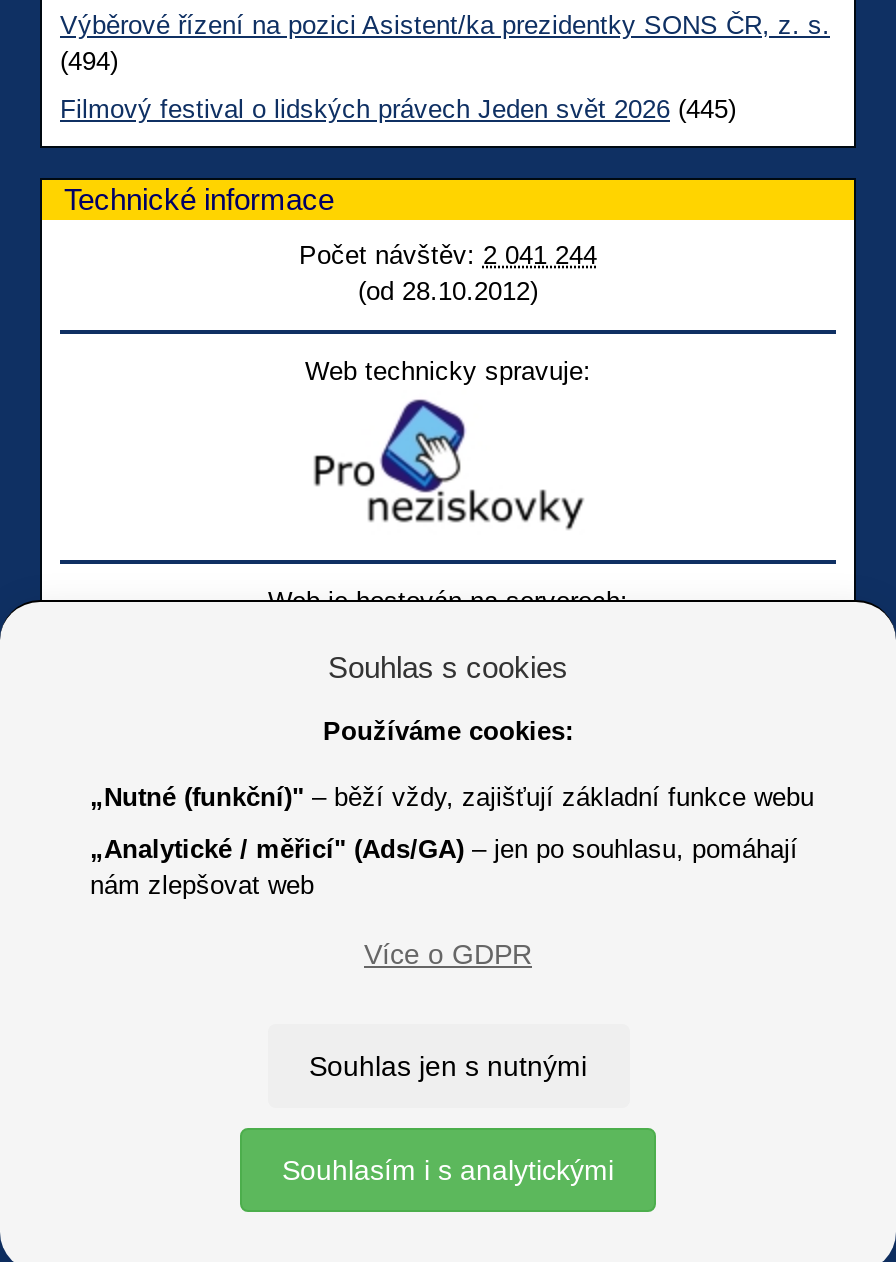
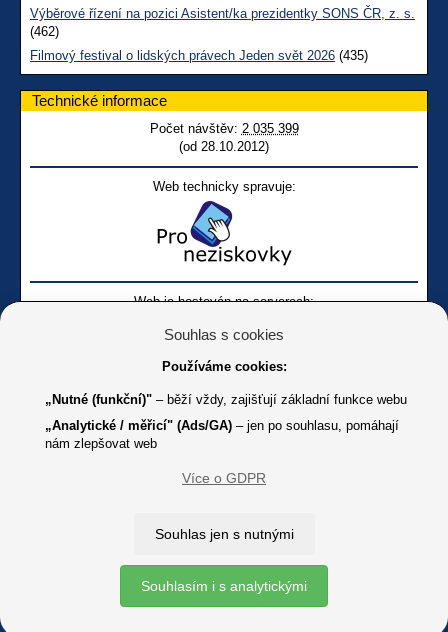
[60,47,118,77] (494) -> [30,24,59,39] (462)
[60,95,736,125] Filmový festival o lidských právech Jeden svět 2026 (445) -> [30,48,368,63] Filmový festival o lidských právech Jeden svět 2026 (435)
[299,241,597,271] Počet návštěv: 2 041 244 -> [149,121,298,136] Počet návštěv: 2 035 399

